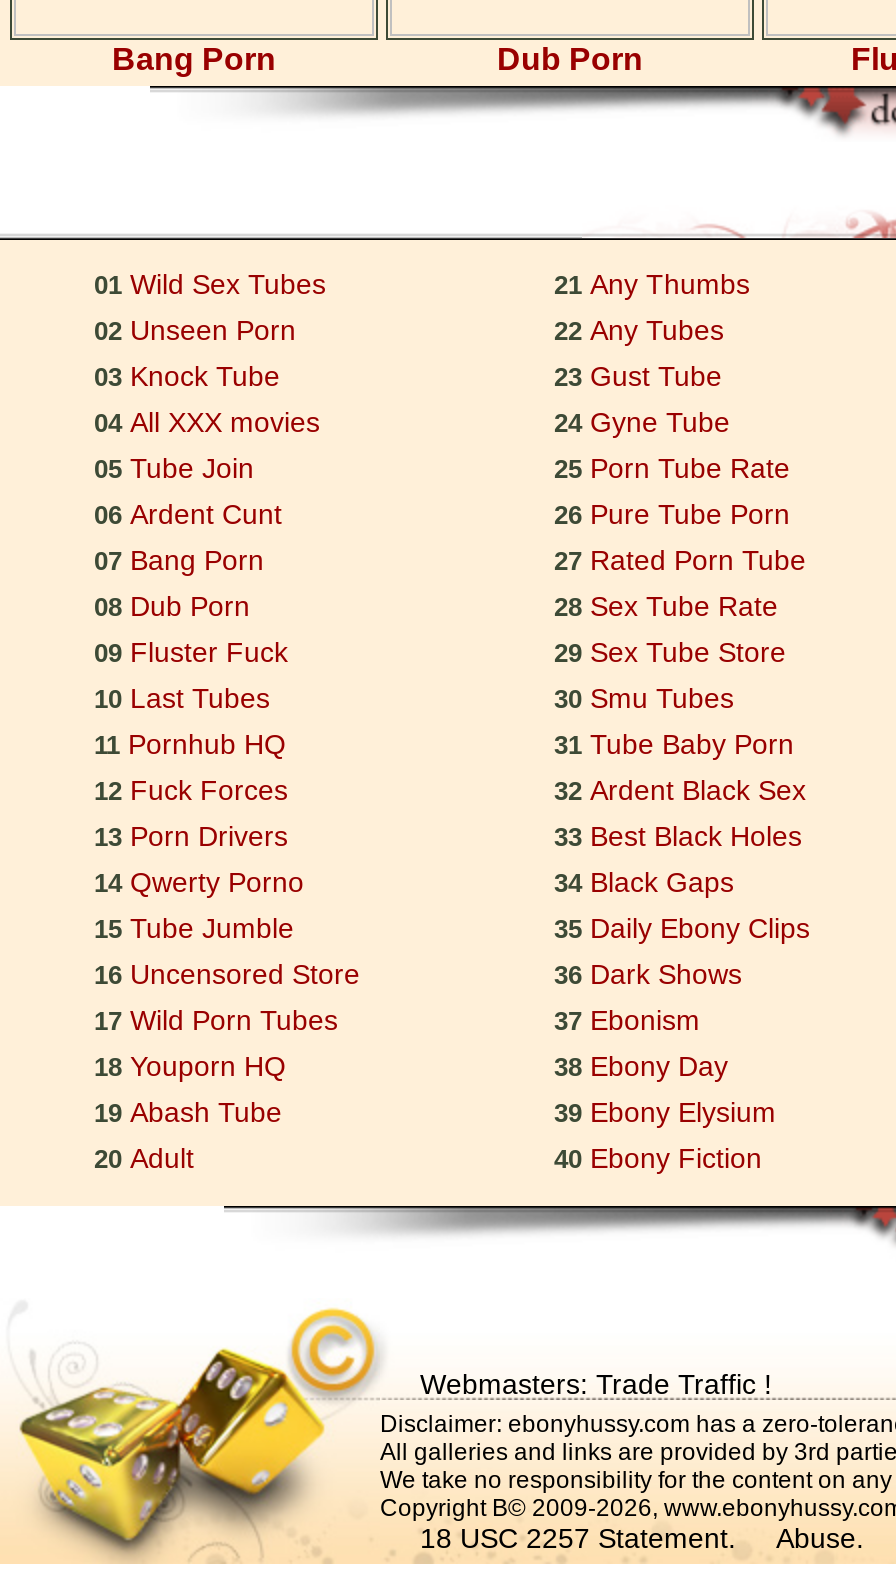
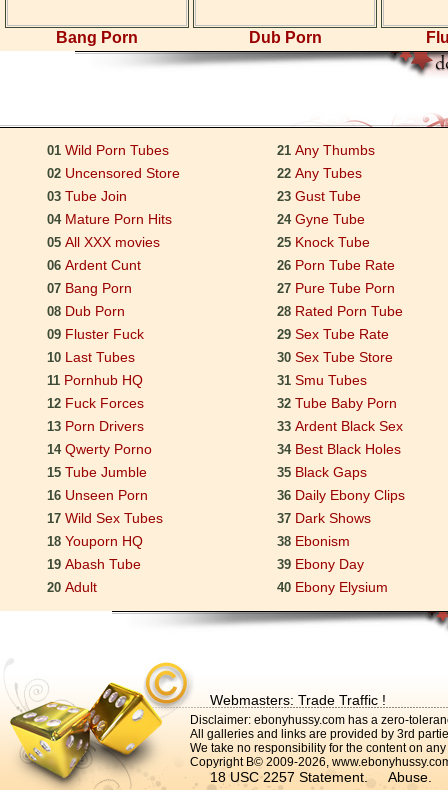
[94,268,326,484] 01 Wild Sex Tubes | 02 Unseen Porn | 03 Knock Tube | 04 All XXX movies | 05 Tube Join -> [47,142,180,250] 01 Wild Porn Tubes | 02 Uncensored Store | 03 Tube Join | 04 Mature Porn Hits | 05 All XXX movies
[554,452,810,1174] 25 Porn Tube Rate | 26 Pure Tube Porn | 27 Rated Porn Tube | 28 Sex Tube Rate | 29 Sex Tube Store | 30 Smu Tubes | 31 Tube Baby Porn | 32 Ardent Black Sex | 33 Best Black Holes | 34 Black Gaps | 35 Daily Ebony Clips | 36 Dark Shows | 37 Ebonism | 38 Ebony Day | 39 Ebony Elysium | 40 Ebony Fiction -> [277,234,405,595] 25 Knock Tube | 26 Porn Tube Rate | 27 Pure Tube Porn | 28 Rated Porn Tube | 29 Sex Tube Rate | 30 Sex Tube Store | 31 Smu Tubes | 32 Tube Baby Porn | 33 Ardent Black Sex | 34 Best Black Holes | 35 Black Gaps | 36 Daily Ebony Clips | 37 Dark Shows | 38 Ebonism | 39 Ebony Day | 40 Ebony Elysium
[94,958,360,1036] 16 Uncensored Store | 17 Wild Porn Tubes -> [47,487,163,526] 16 Unseen Porn | 17 Wild Sex Tubes

